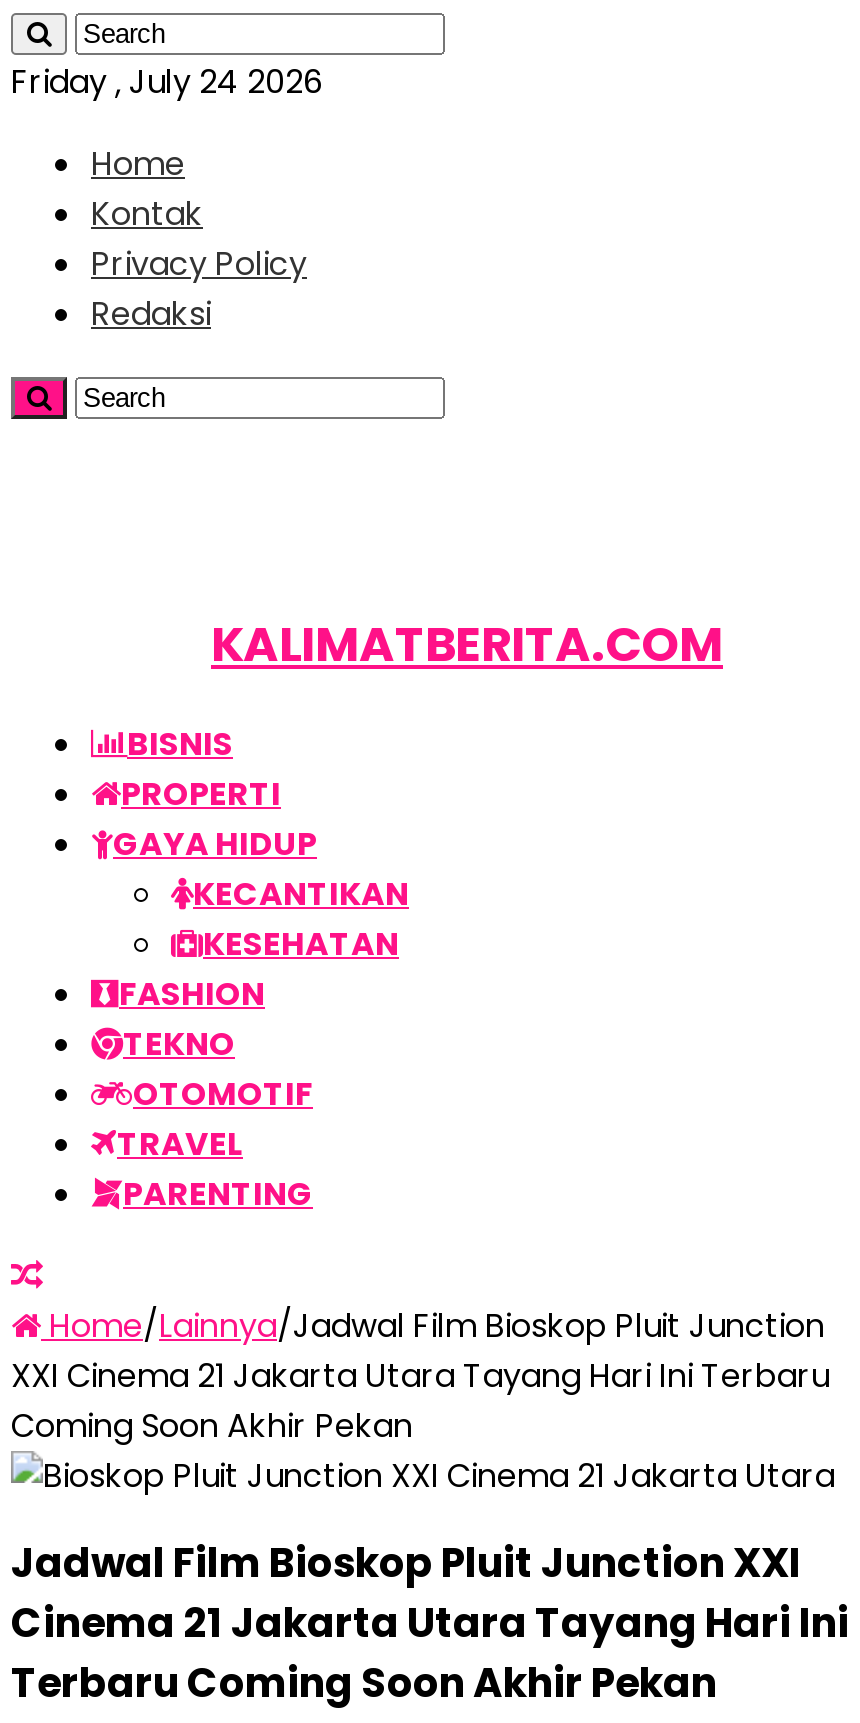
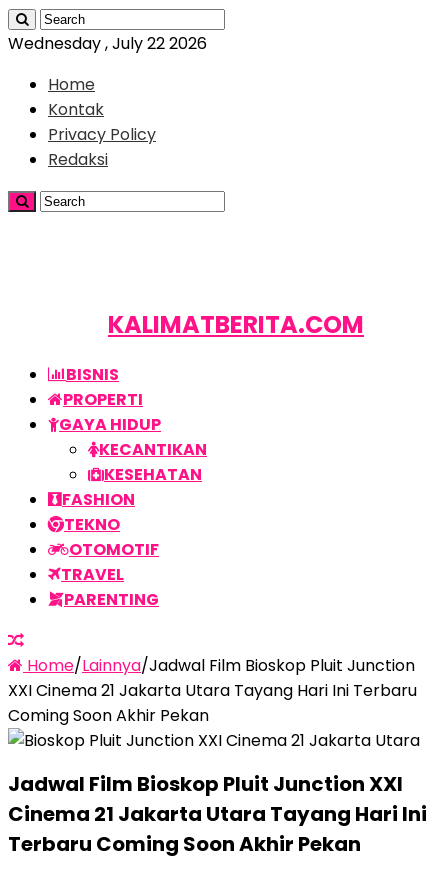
[11,59,323,105] Friday , July 24 2026 -> [8,32,207,55] Wednesday , July 22 2026

